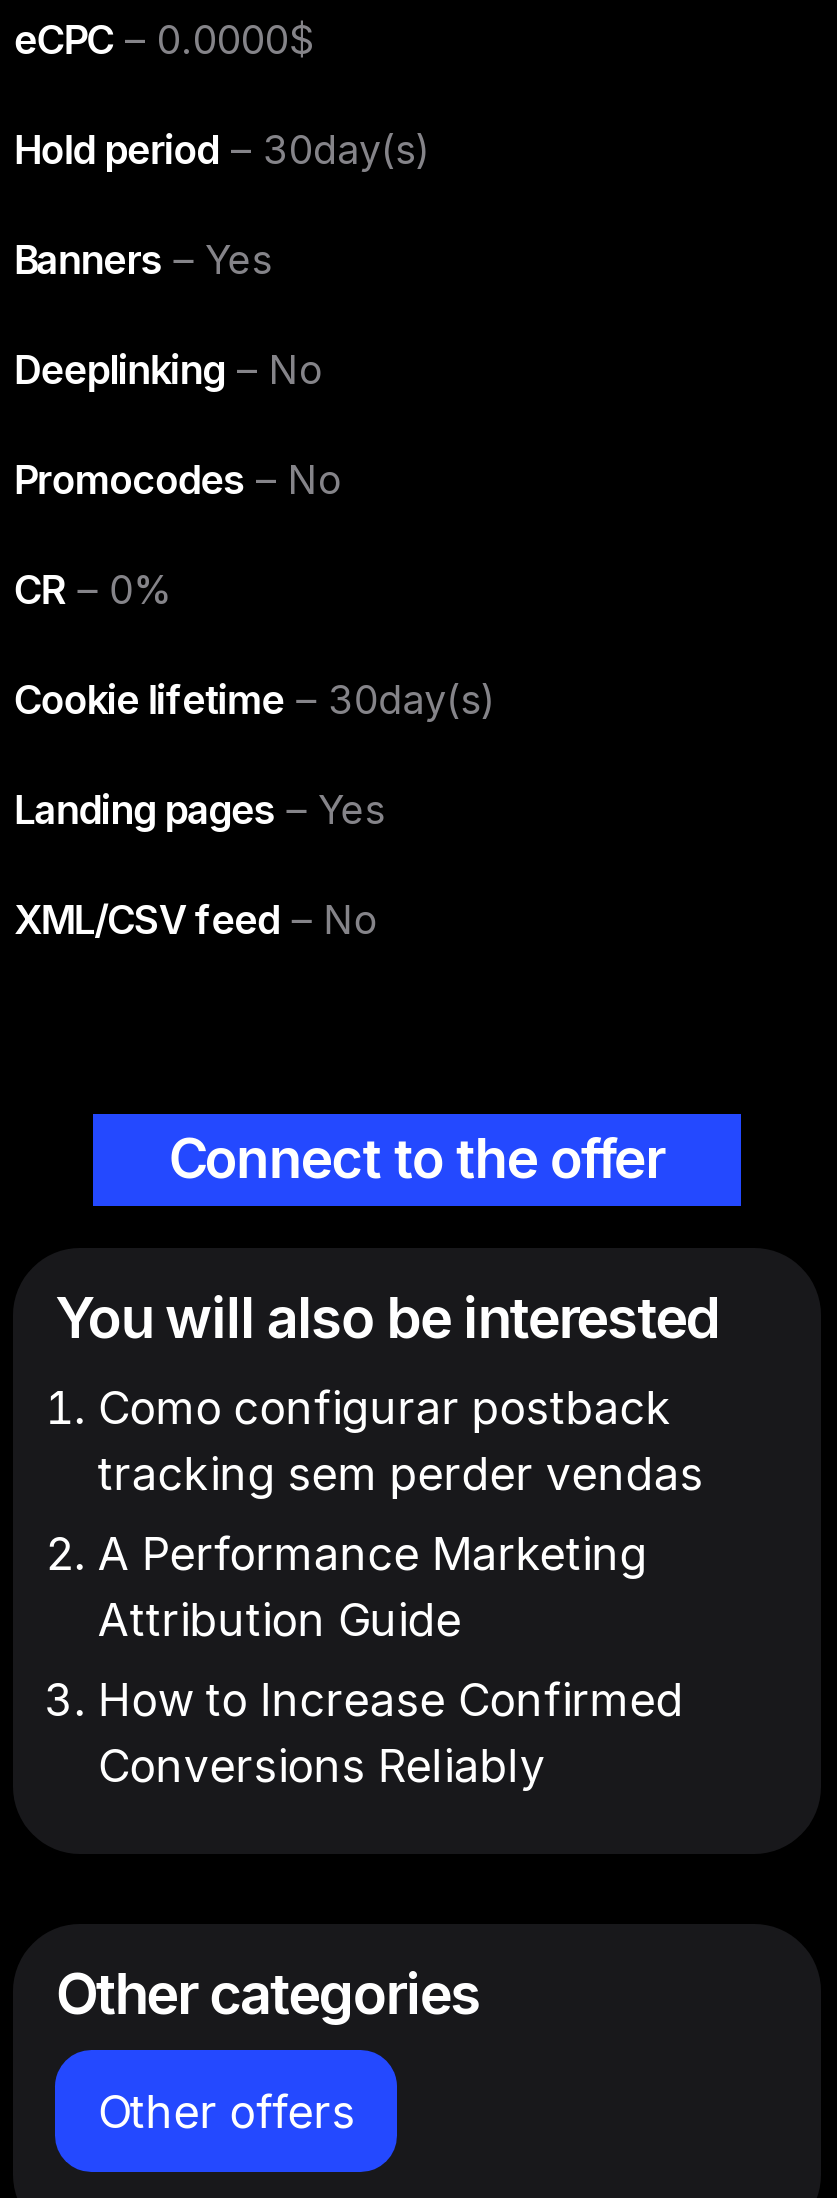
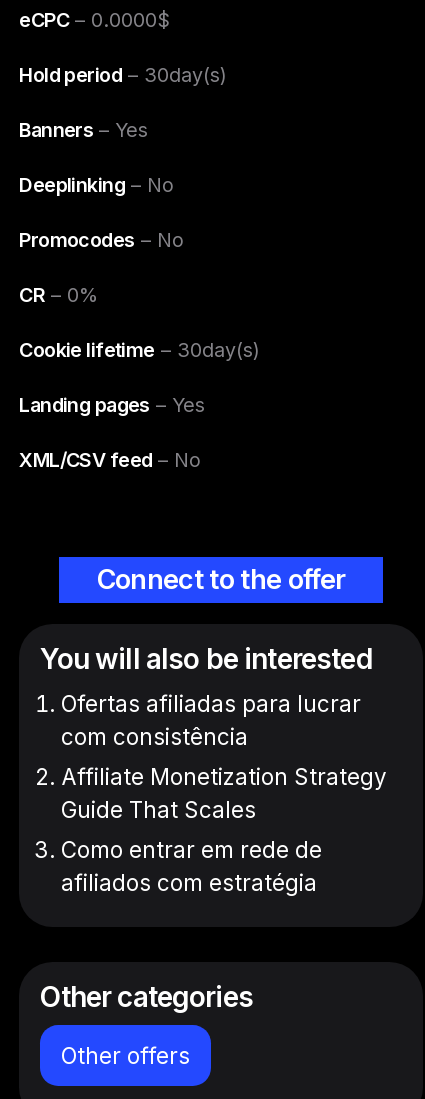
[98,1380,704,1500] Como configurar postback | tracking sem perder vendas -> [61,690,361,750] Ofertas afiliadas para lucrar | com consistência
[98,1526,648,1646] A Performance Marketing | Attribution Guide -> [61,763,387,823] Affiliate Monetization Strategy | Guide That Scales
[98,1672,684,1792] How to Increase Confirmed | Conversions Reliably -> [61,836,322,896] Como entrar em rede de | afiliados com estratégia

